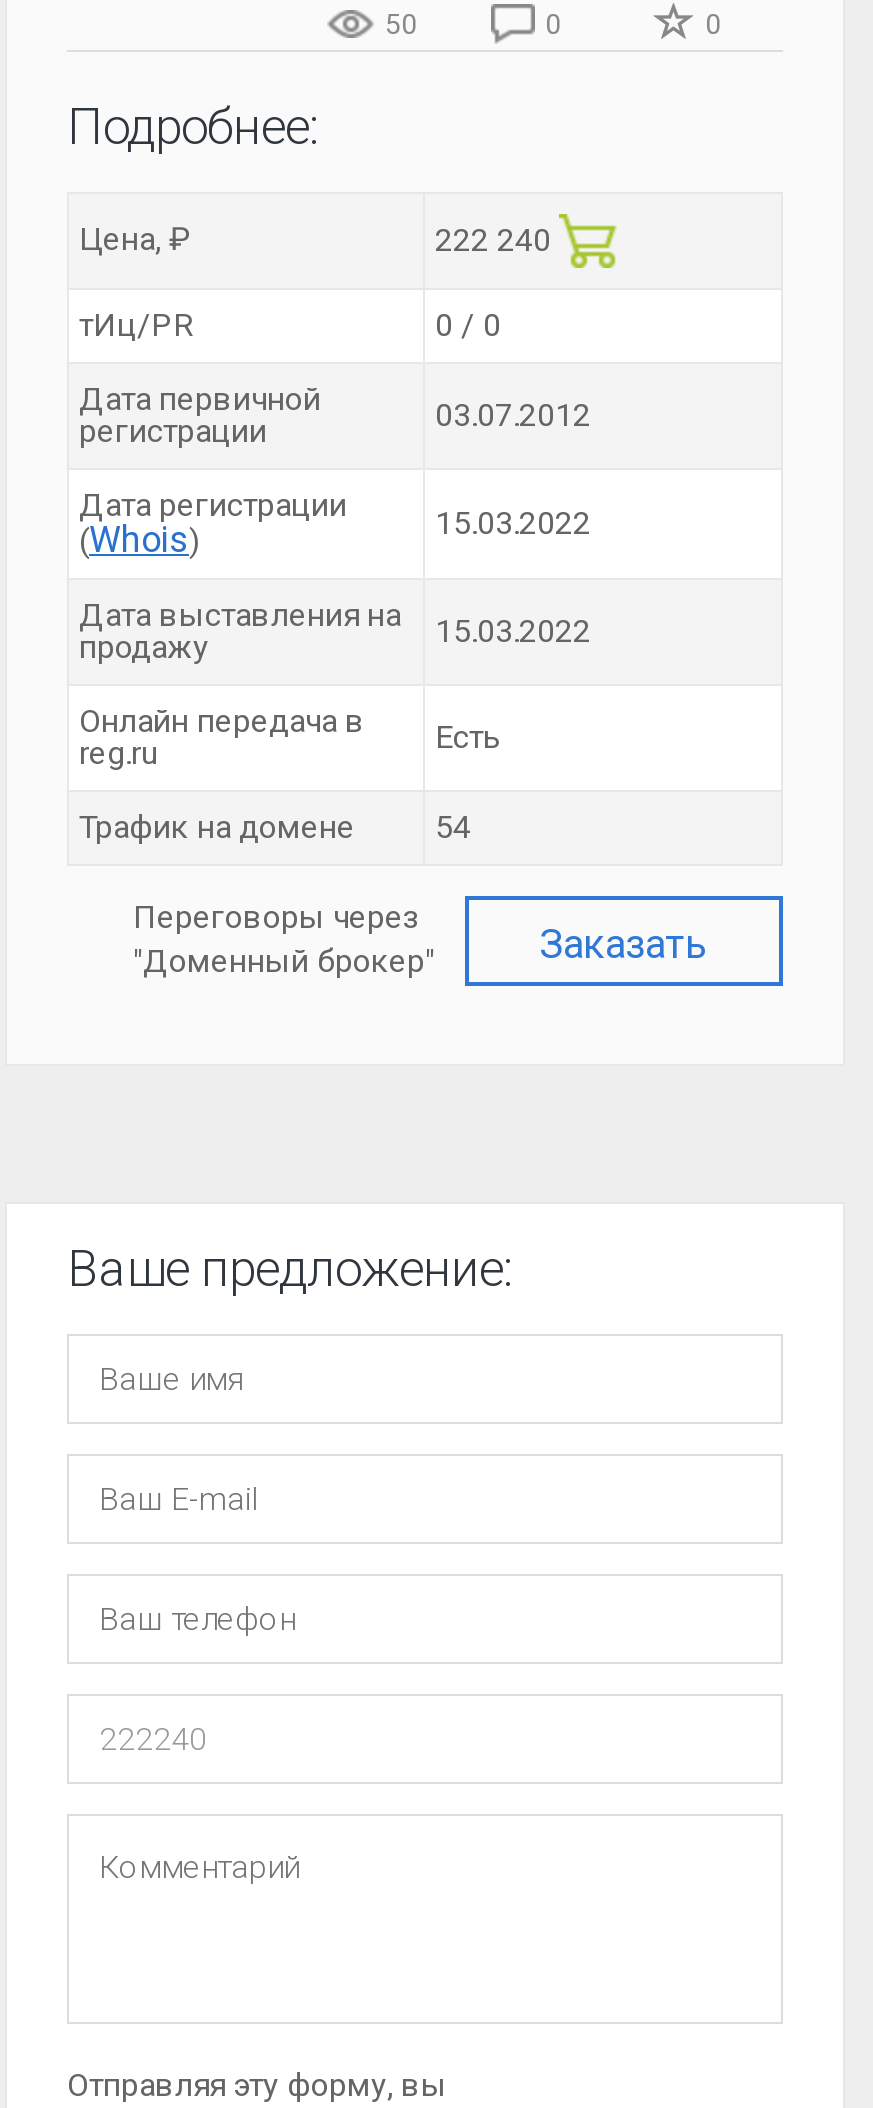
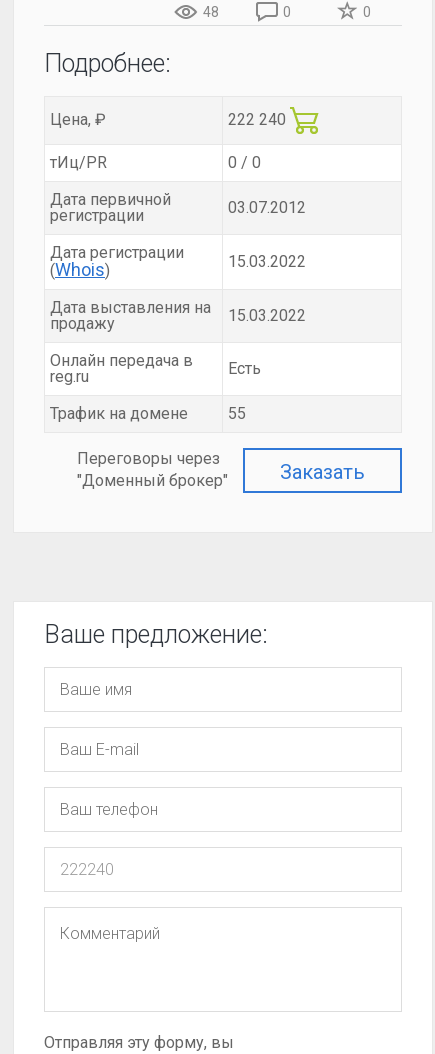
[385,7,417,39] 50 -> [203,3,219,19] 48
[435,808,471,846] 54 -> [228,404,246,423] 55

